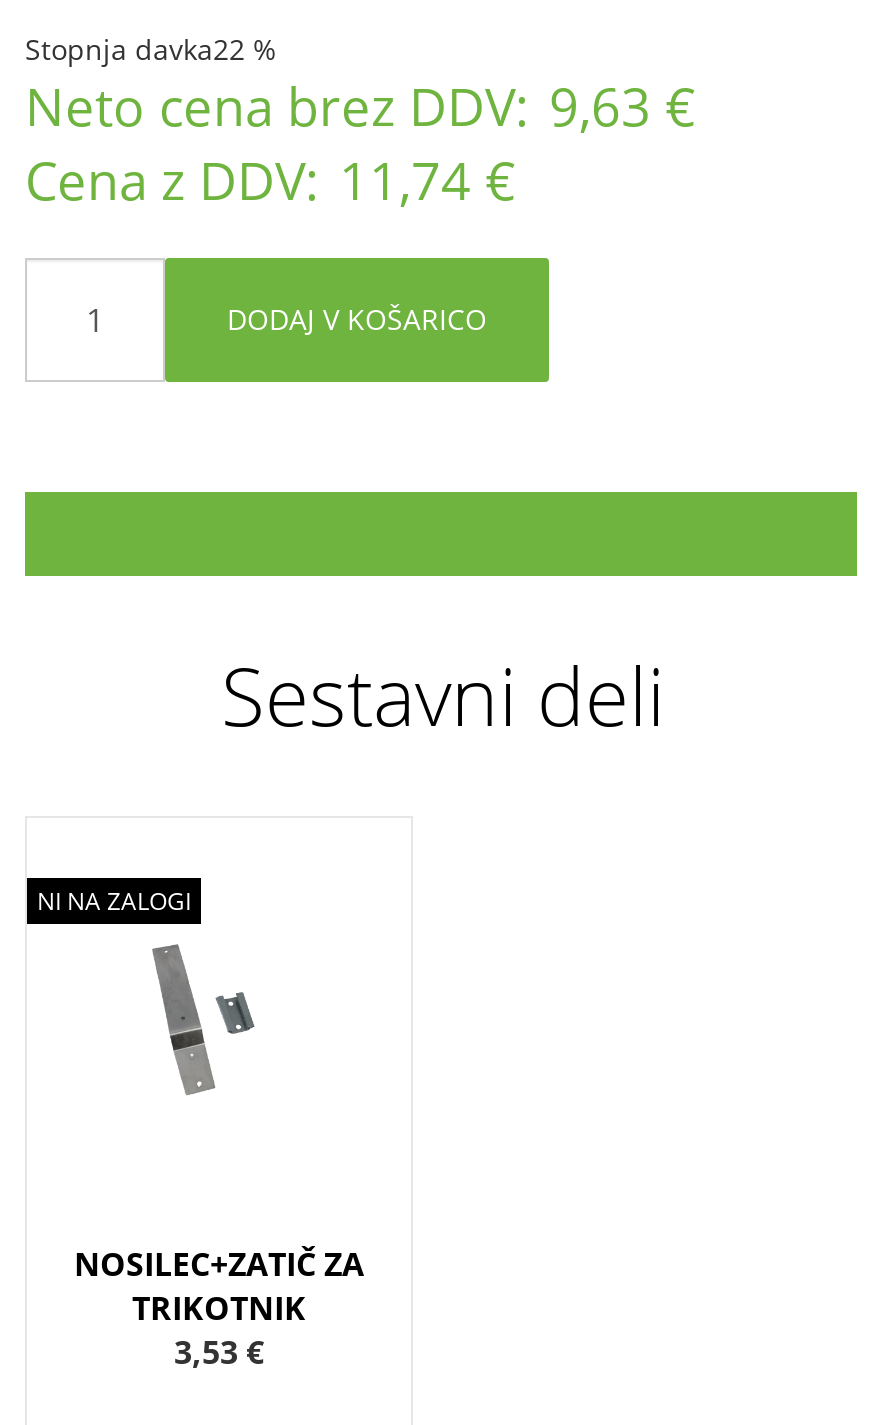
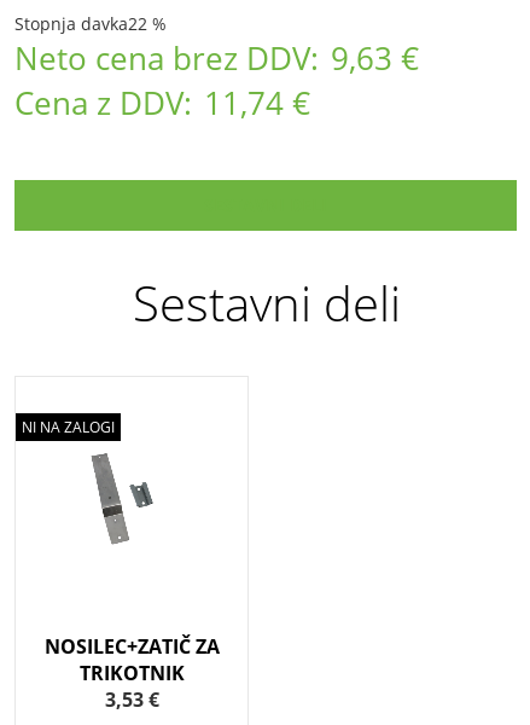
[227,300,487,338] DODAJ V KOŠARICO -> none

